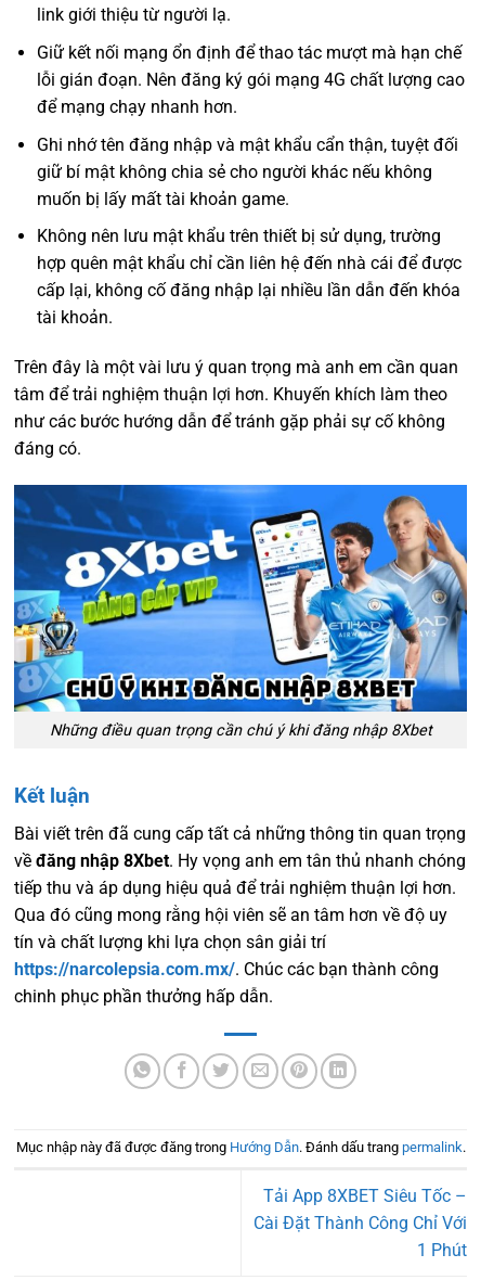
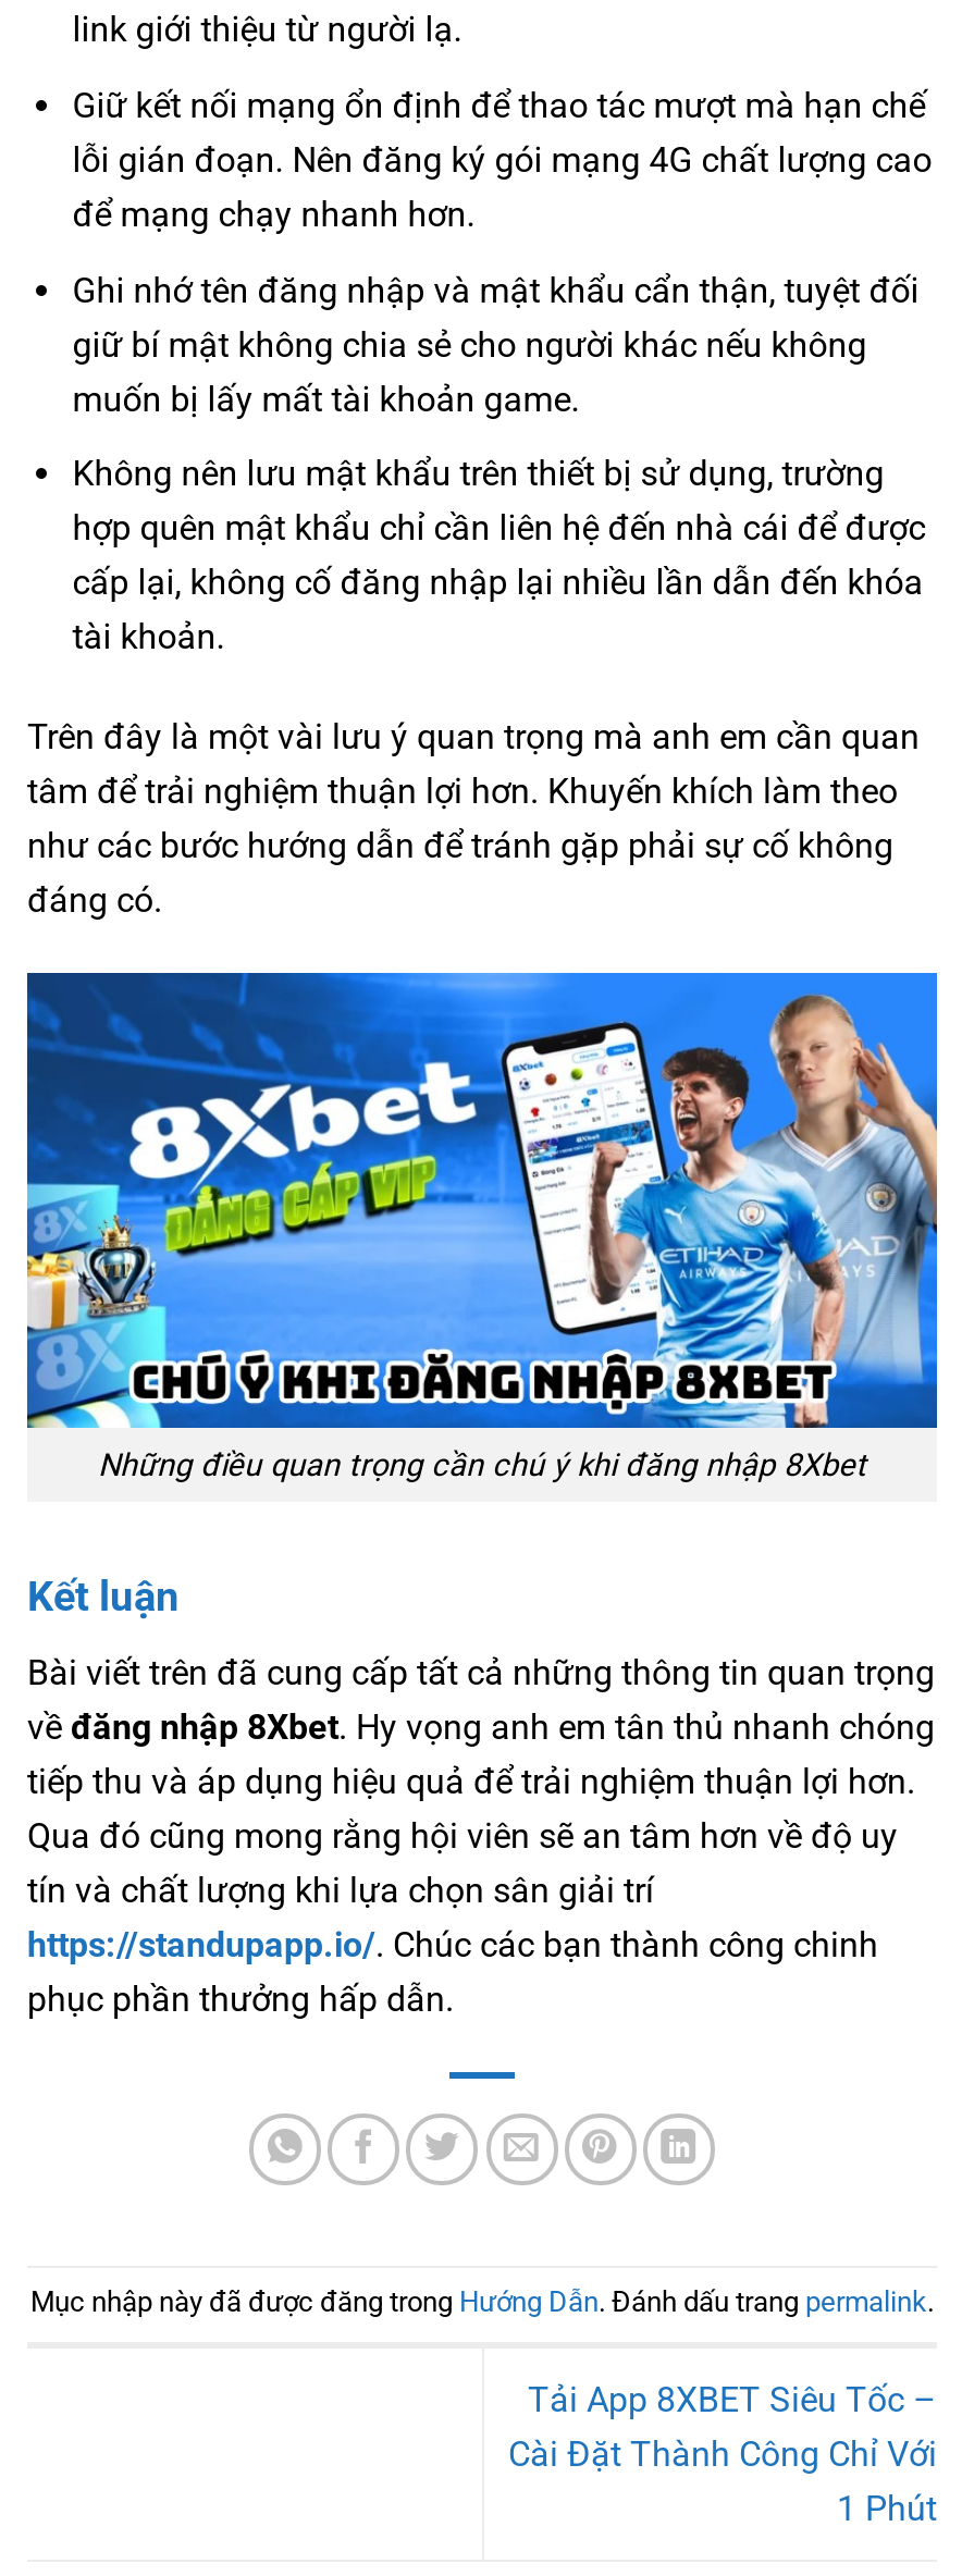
[14,959,439,1006] https://narcolepsia.com.mx/. Chúc các bạn thành công | chinh phục phần thưởng hấp dẫn. -> [27,1924,878,2019] https://standupapp.io/. Chúc các bạn thành công chinh | phục phần thưởng hấp dẫn.

